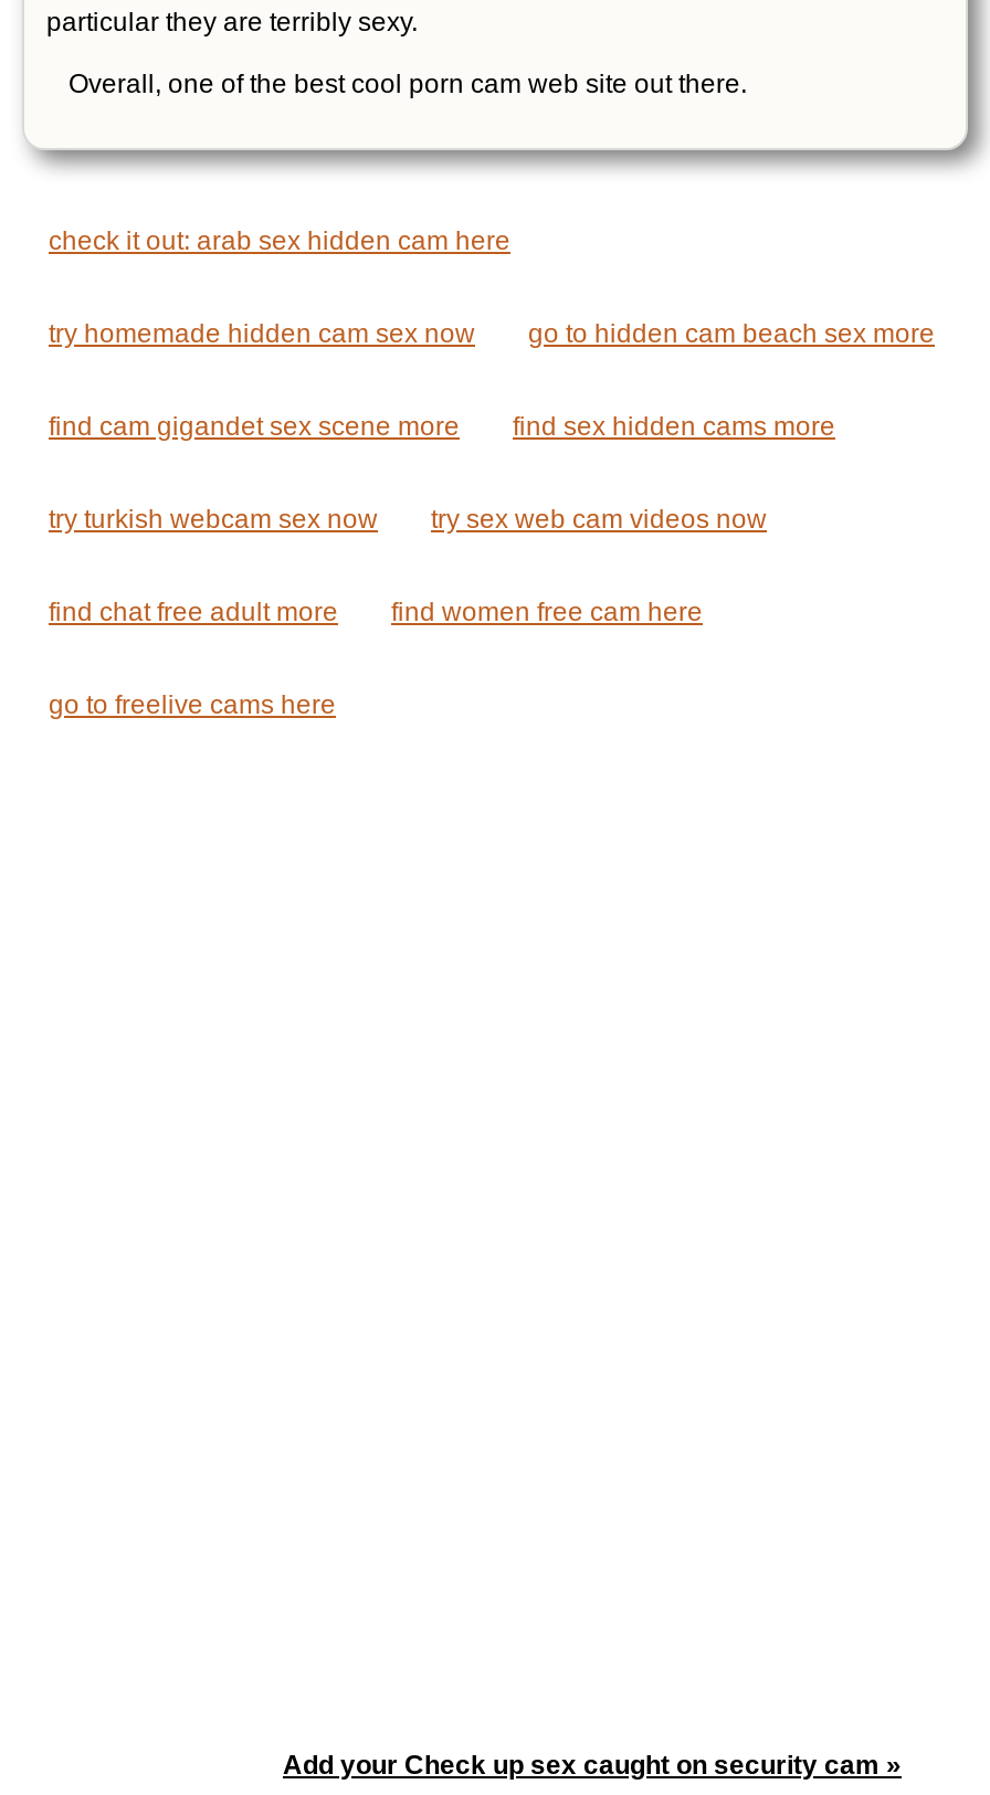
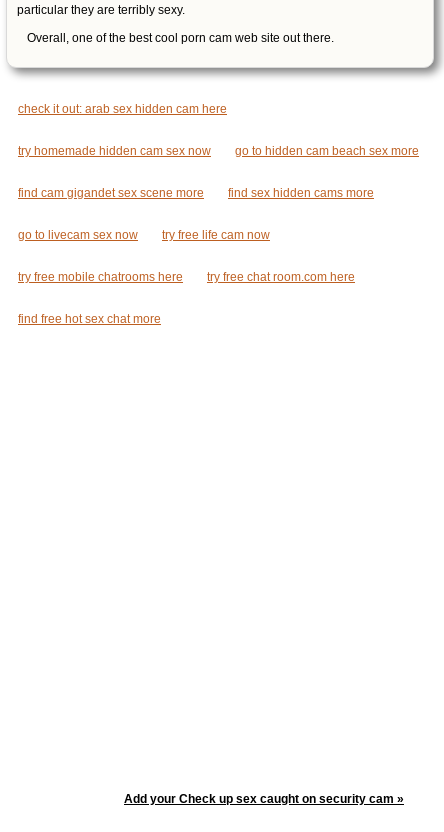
[49,504,767,535] try turkish webcam sex now | try sex web cam videos now -> [18,228,270,242] go to livecam sex now | try free life cam now
[49,596,703,627] find chat free adult more | find women free cam here -> [18,270,355,284] try free mobile chatrooms here | try free chat room.com here
[49,689,336,720] go to freelive cams here -> [18,312,161,326] find free hot sex chat more

